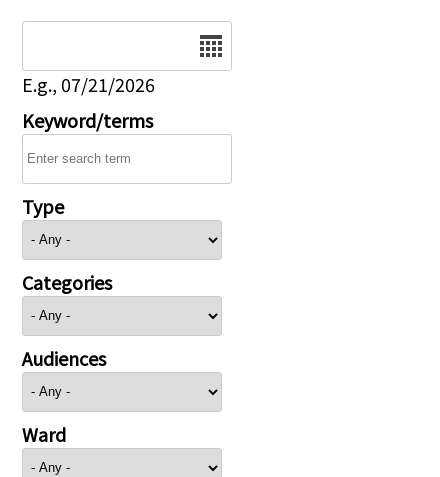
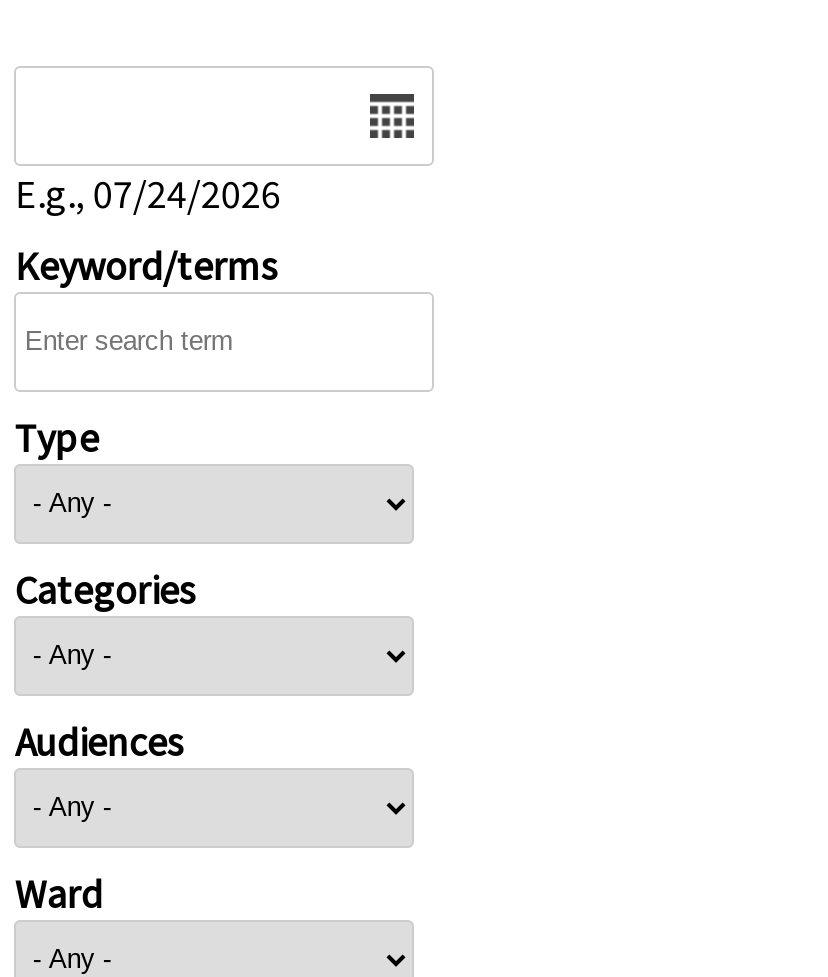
[22,70,155,96] E.g., 07/21/2026 -> [15,165,281,217] E.g., 07/24/2026

